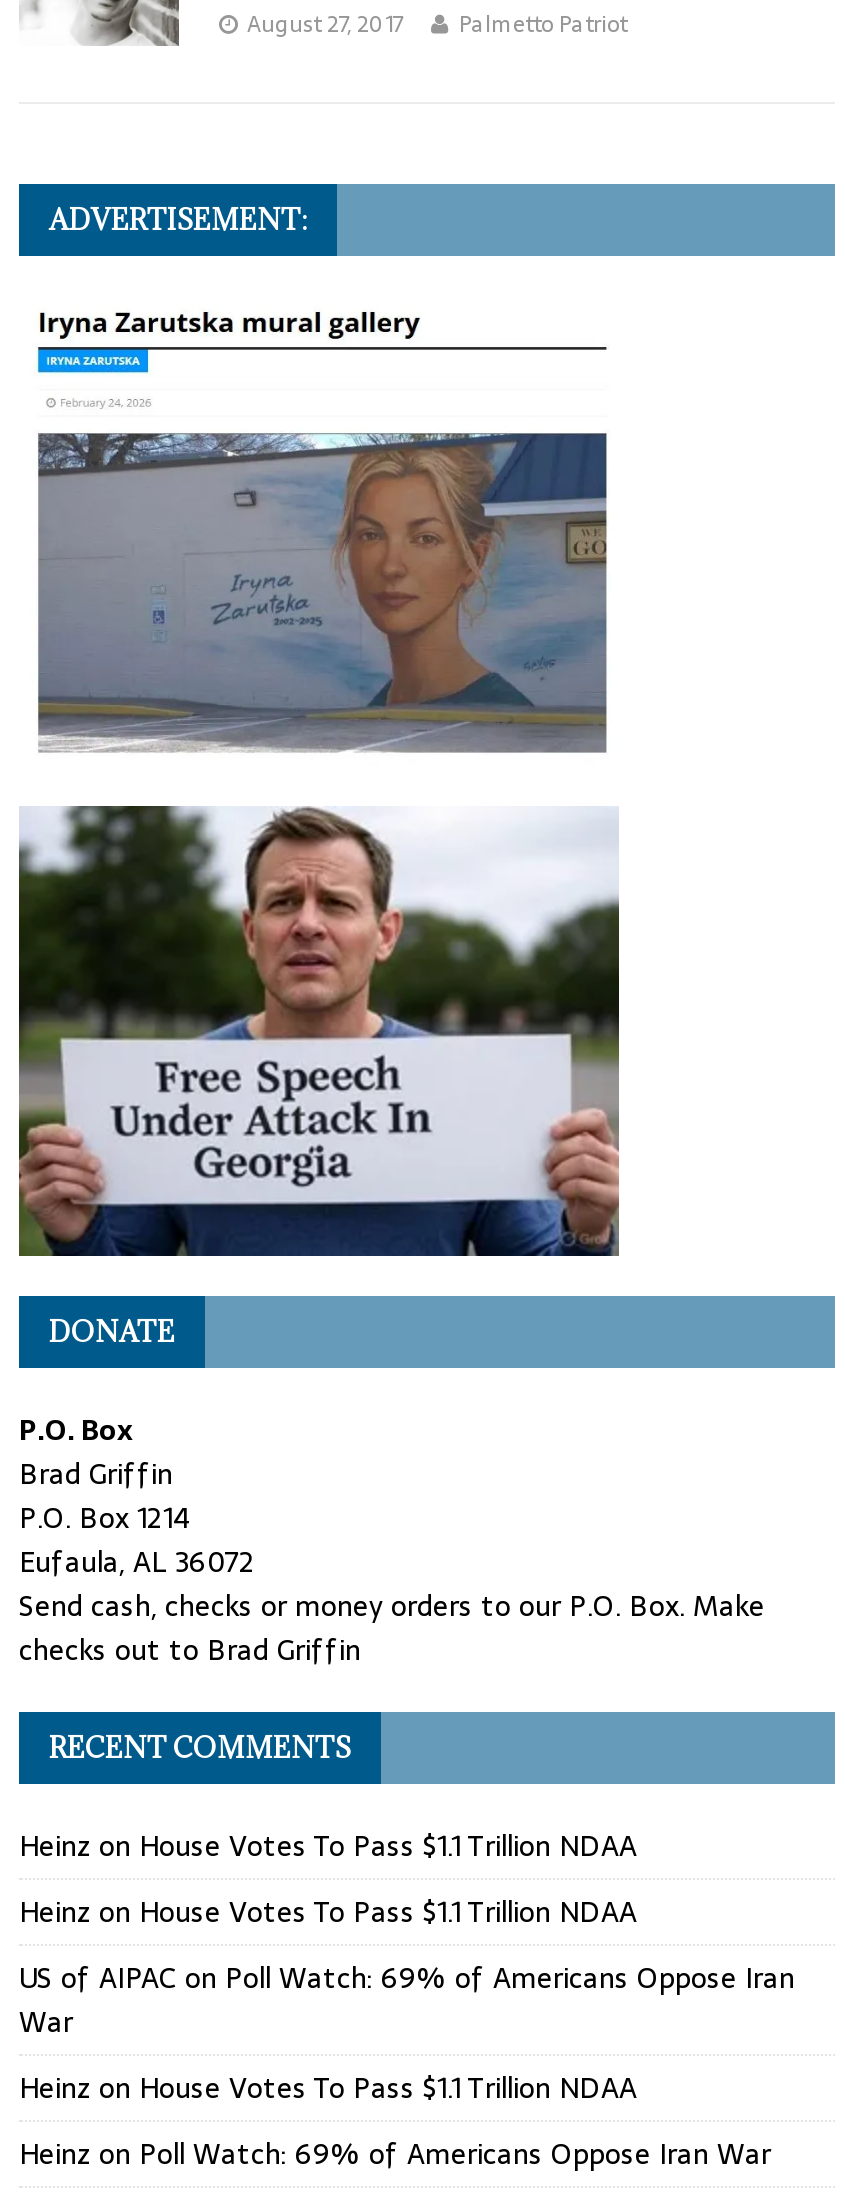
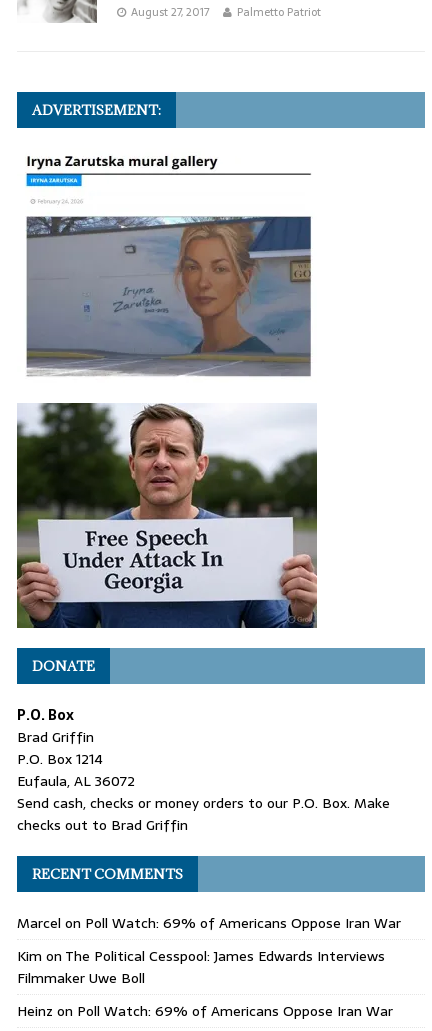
[19,1824,795,2110] Heinz on House Votes To Pass $1.1 Trillion NDAA | Heinz on House Votes To Pass $1.1 Trillion NDAA | US of AIPAC on Poll Watch: 69% of Americans Oppose Iran | War | Heinz on House Votes To Pass $1.1 Trillion NDAA -> [17,912,401,989] Marcel on Poll Watch: 69% of Americans Oppose Iran War | Kim on The Political Cesspool: James Edwards Interviews | Filmmaker Uwe Boll

